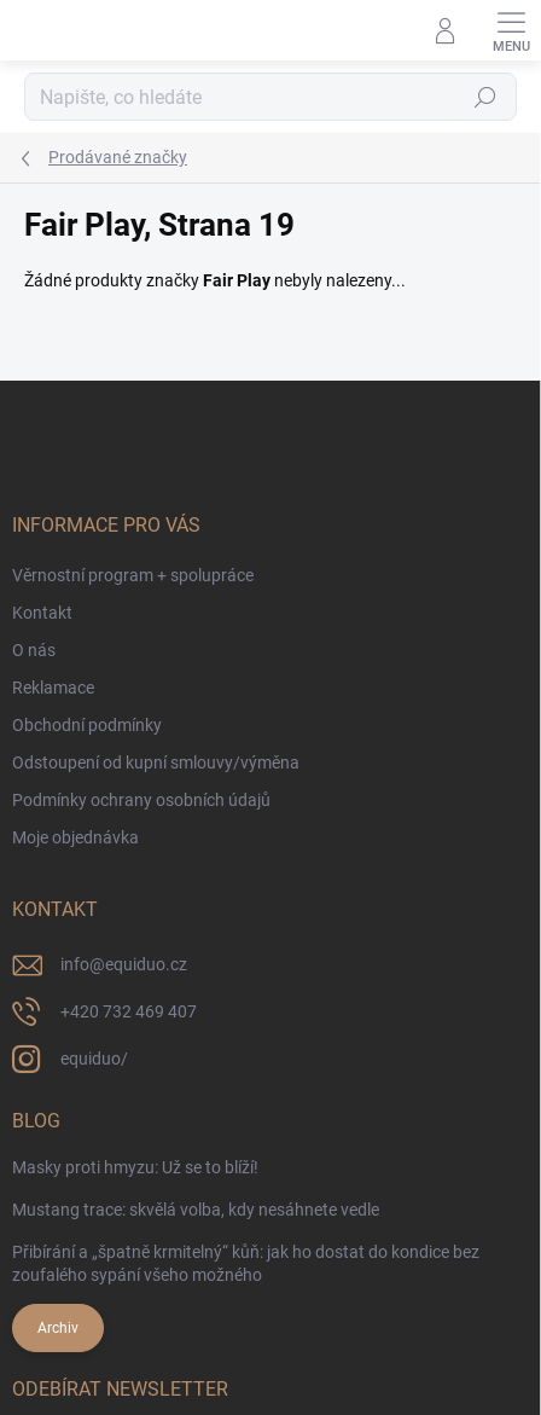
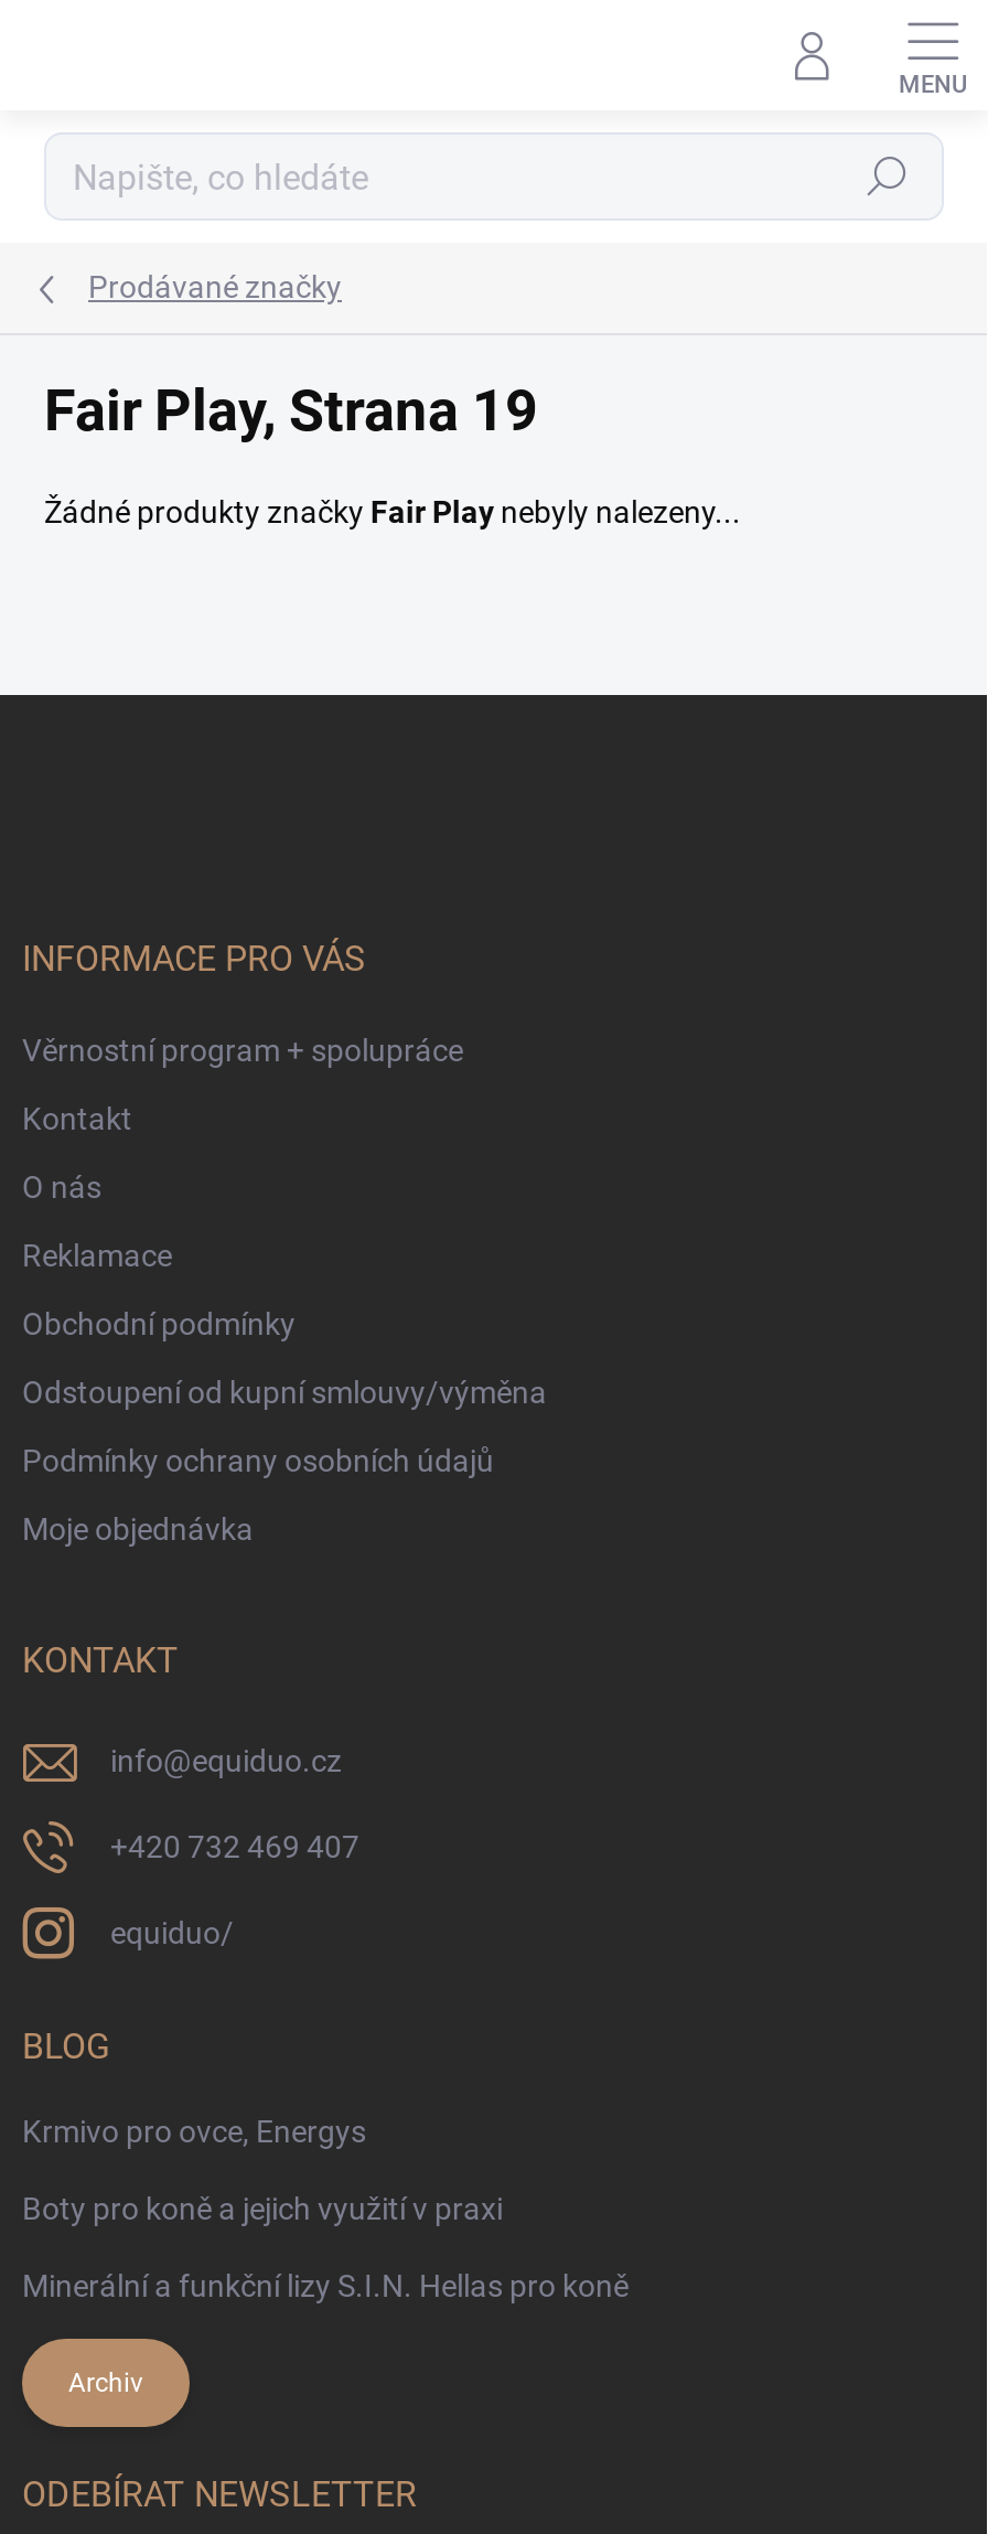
[12,1158,258,1177] Masky proti hmyzu: Už se to blíží! -> [22,2114,366,2149] Krmivo pro ovce, Energys
[12,1200,379,1219] Mustang trace: skvělá volba, kdy nesáhnete vedle -> [22,2191,503,2226] Boty pro koně a jejich využití v praxi
[12,1242,479,1284] Přibírání a „špatně krmitelný“ kůň: jak ho dostat do kondice bez | zoufalého sypání všeho možného -> [22,2268,629,2303] Minerální a funkční lizy S.I.N. Hellas pro koně

